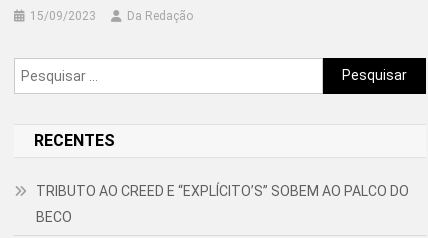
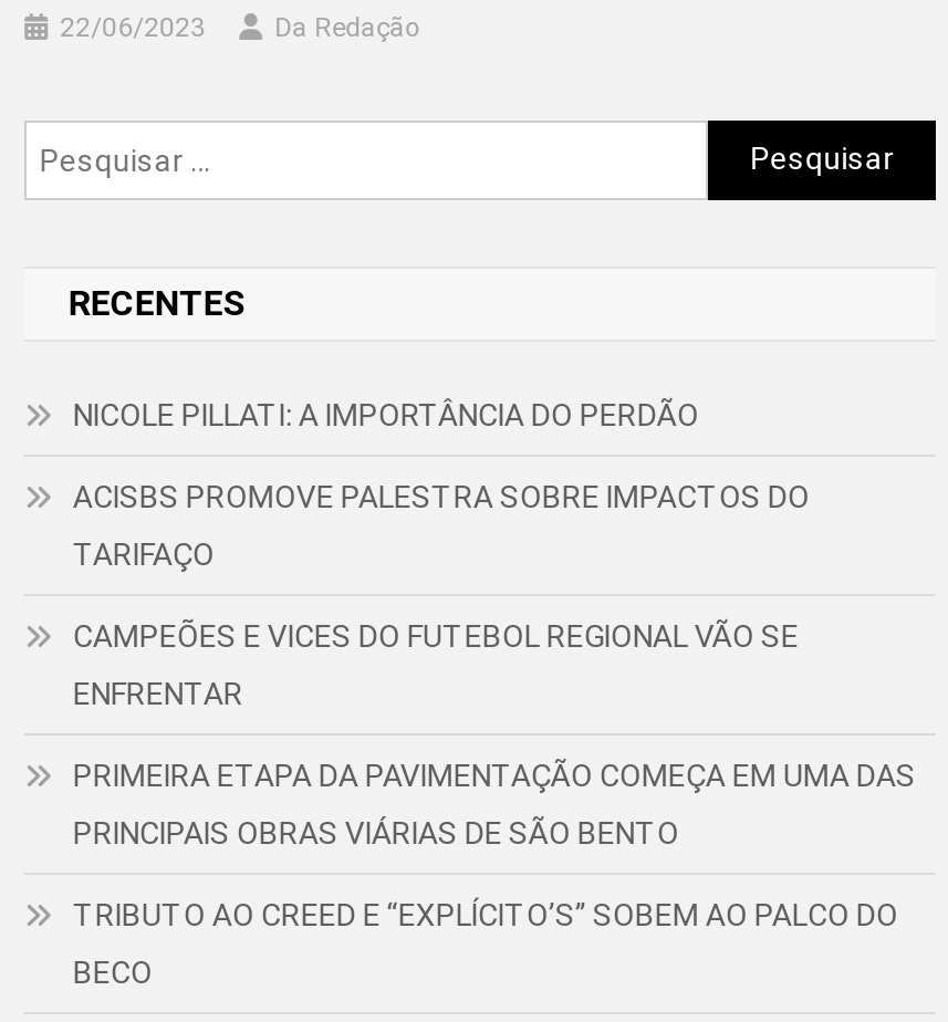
[30,8,96,22] 15/09/2023 -> [60,12,206,43] 22/06/2023
none -> [73,397,916,851] NICOLE PILLATI: A IMPORTÂNCIA DO PERDÃO | ACISBS PROMOVE PALESTRA SOBRE IMPACTOS DO | TARIFAÇO | CAMPEÕES E VICES DO FUTEBOL REGIONAL VÃO SE | ENFRENTAR | PRIMEIRA ETAPA DA PAVIMENTAÇÃO COMEÇA EM UMA DAS | PRINCIPAIS OBRAS VIÁRIAS DE SÃO BENTO

